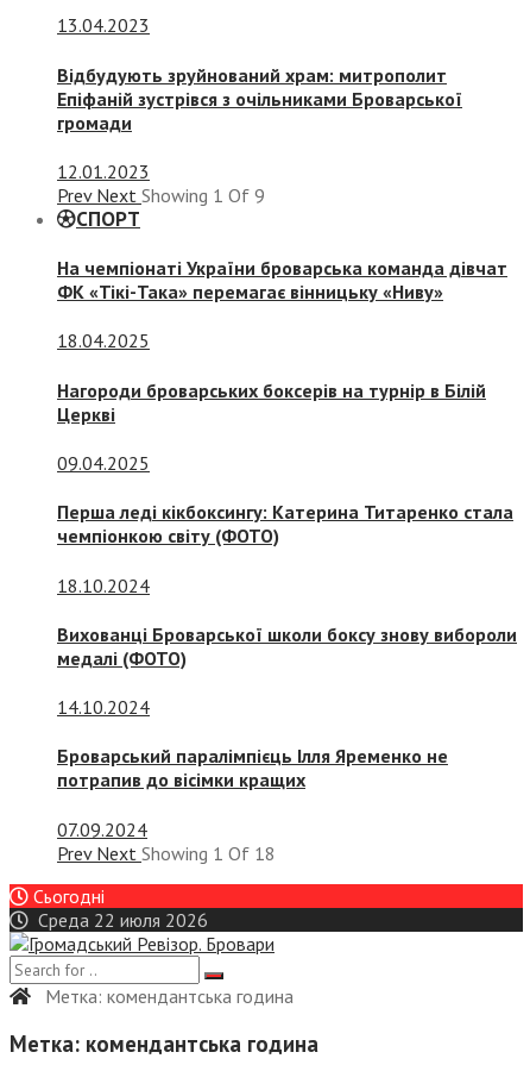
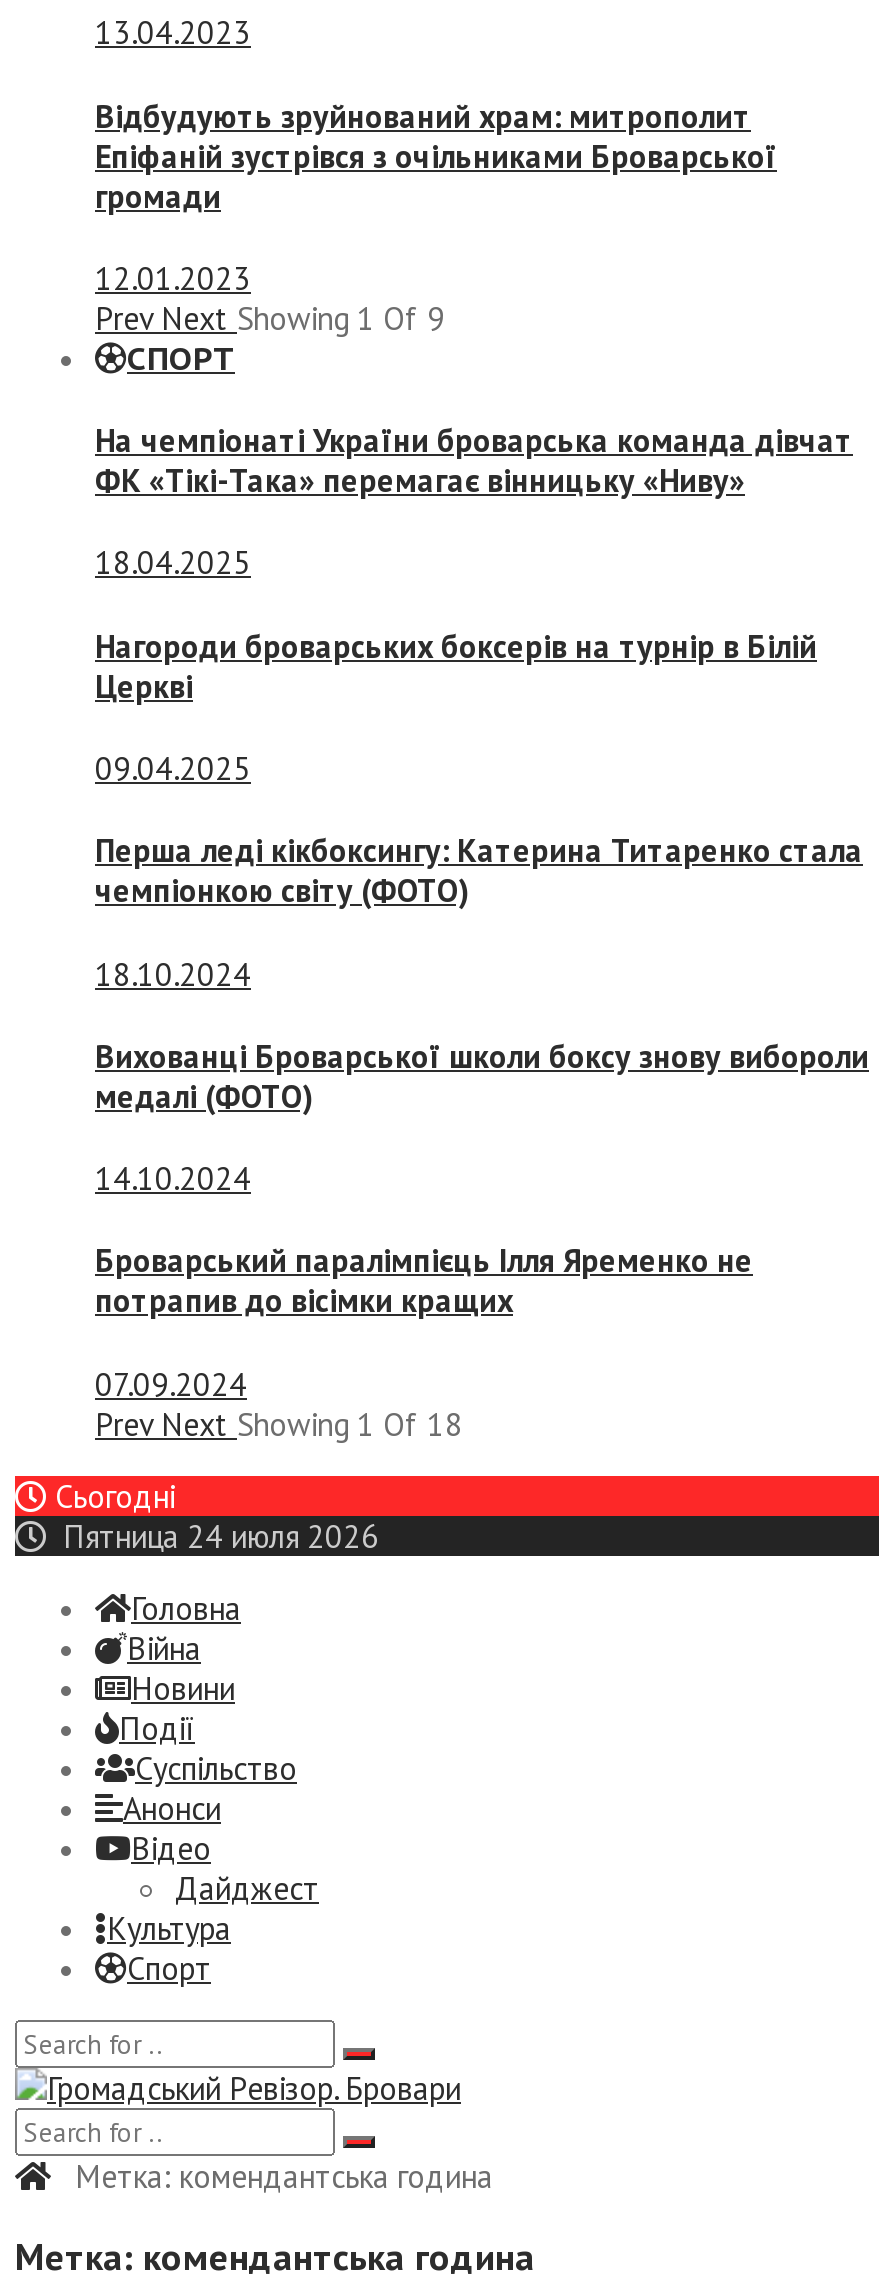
[29,907,208,931] Среда 22 июля 2026 -> [47,1515,379,1987] Пятница 24 июля 2026 | Головна | Війна | Новини | Події | Суспiльство | Анонси | Відео | Дайджест | Культура | Спорт

